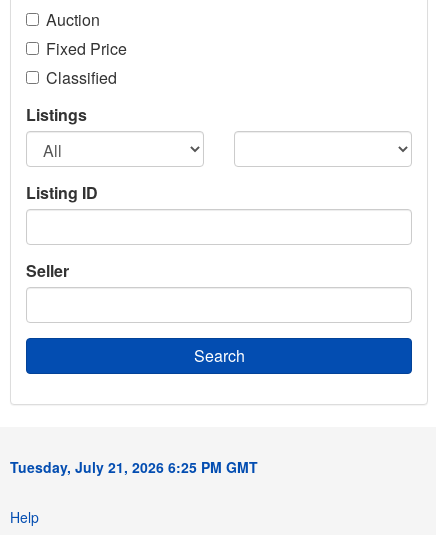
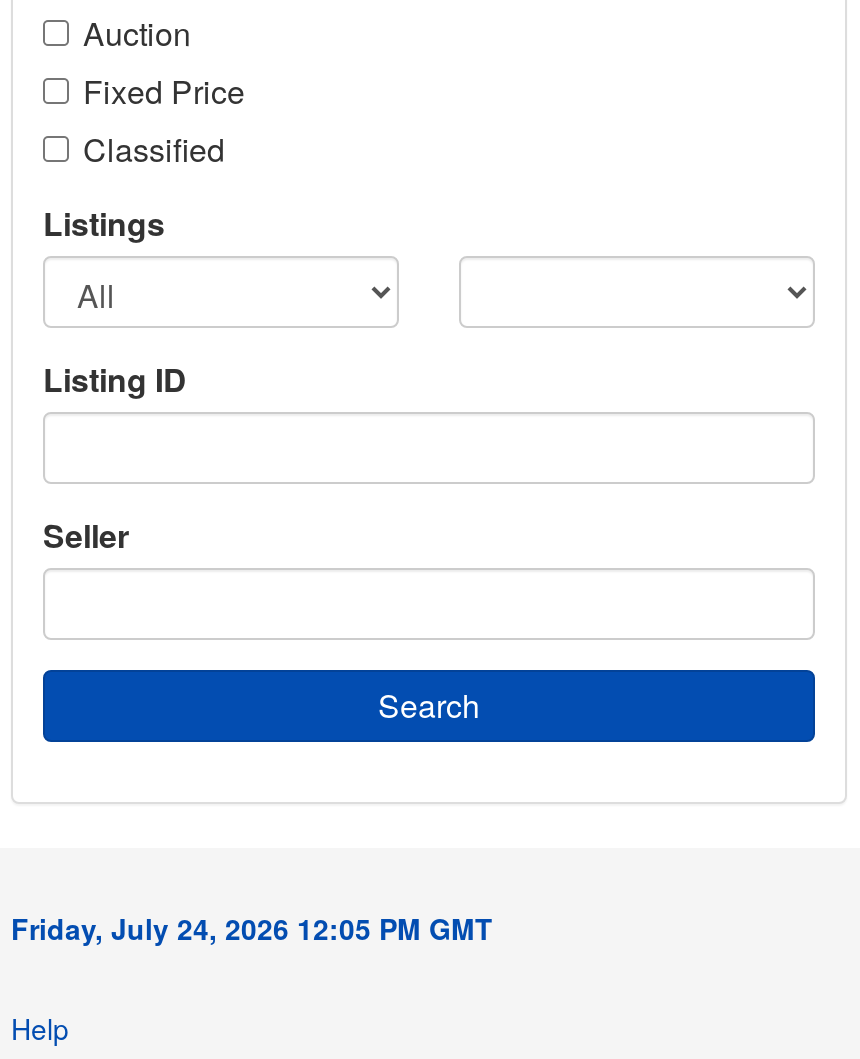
[10,457,258,477] Tuesday, July 21, 2026 6:25 PM GMT -> [11,909,493,949] Friday, July 24, 2026 12:05 PM GMT

